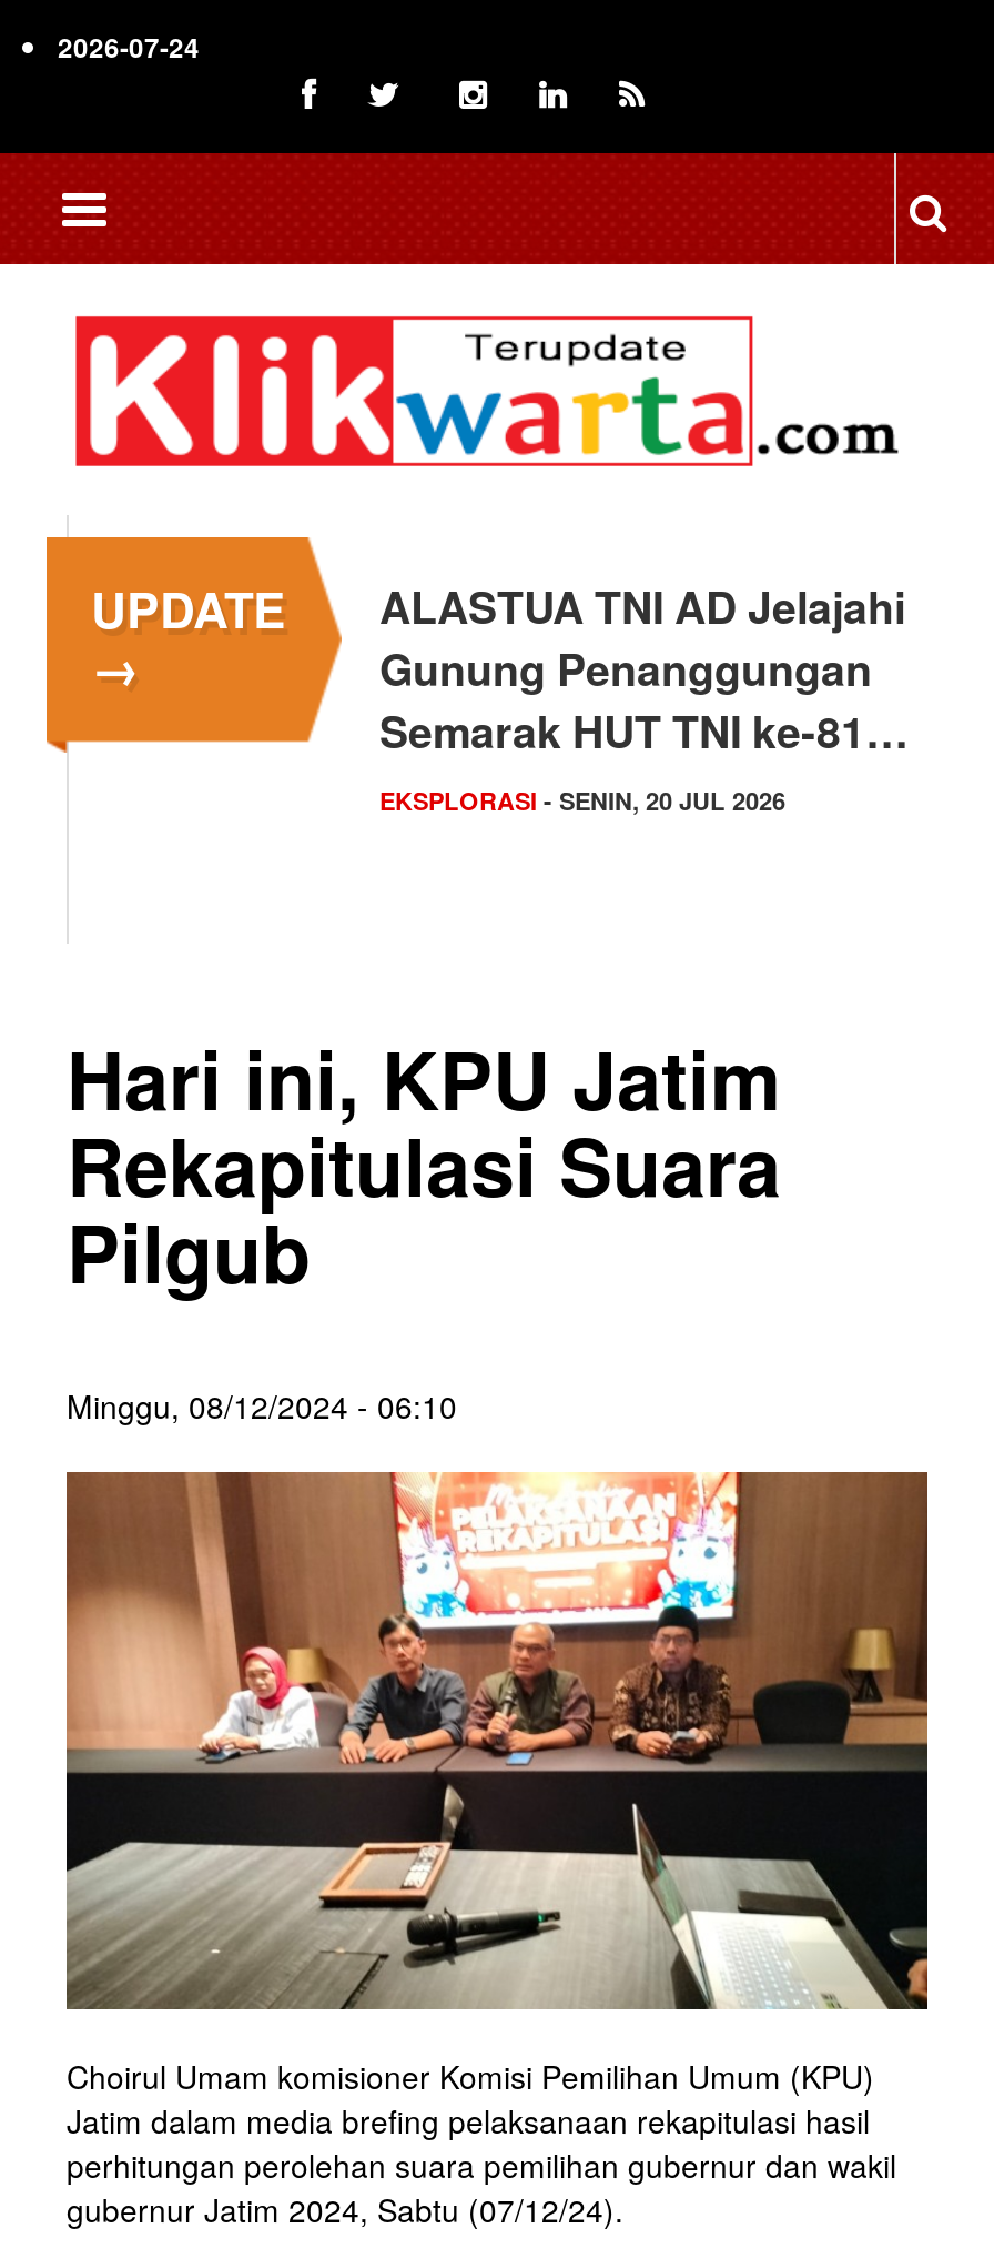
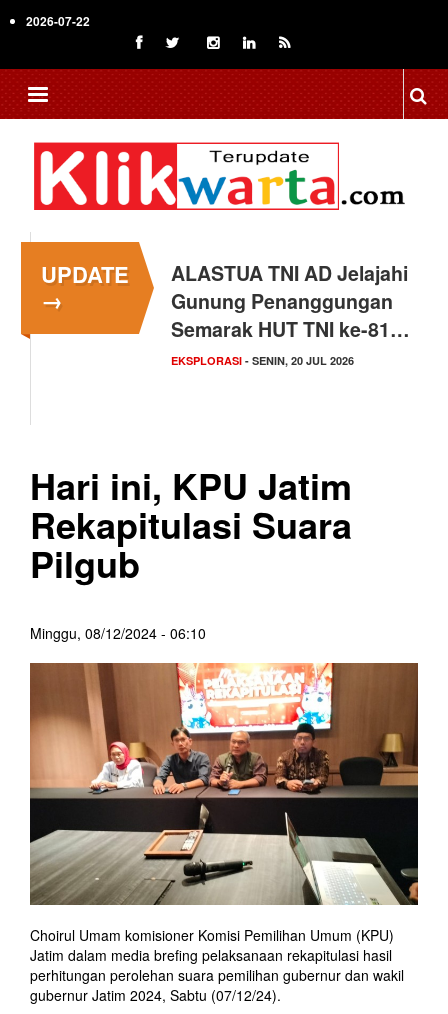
[58,27,200,67] 2026-07-24 -> [26,12,90,30] 2026-07-22

